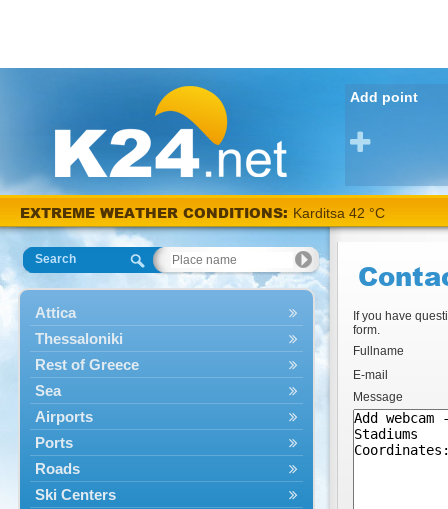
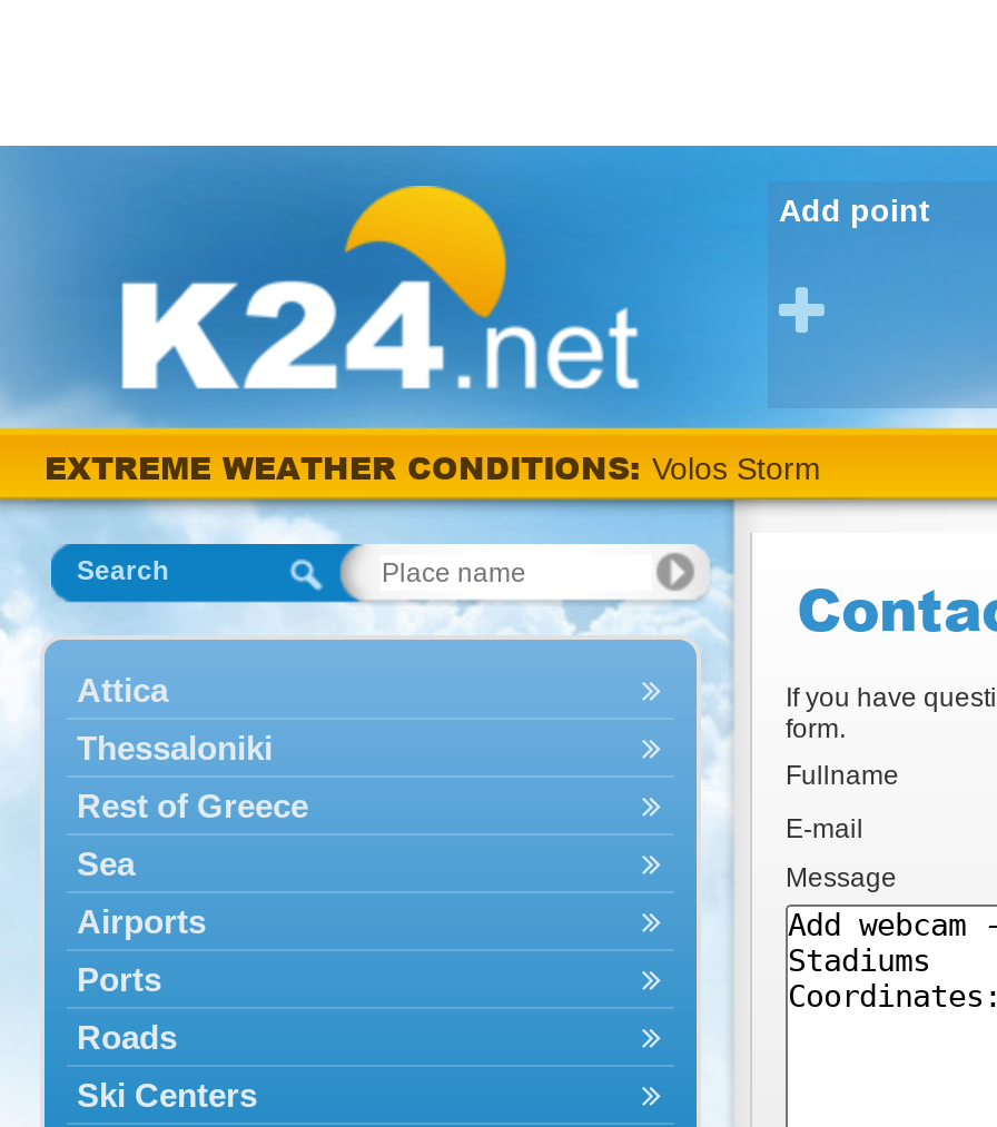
[20,203,293,222] EXTREME WEATHER CONDITIONS: -> [45,446,879,488] EXTREME WEATHER CONDITIONS: Kalamata Storm

